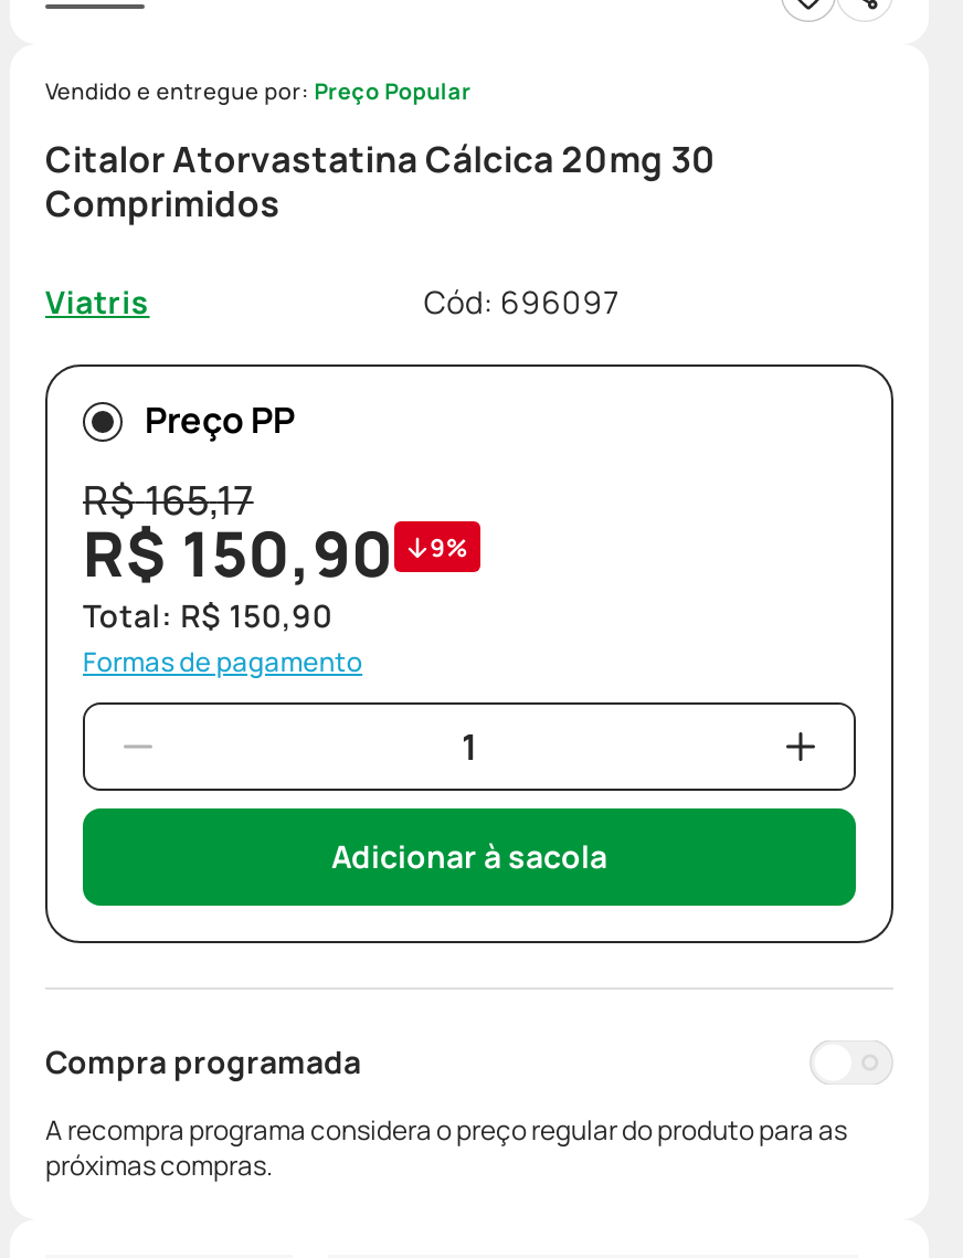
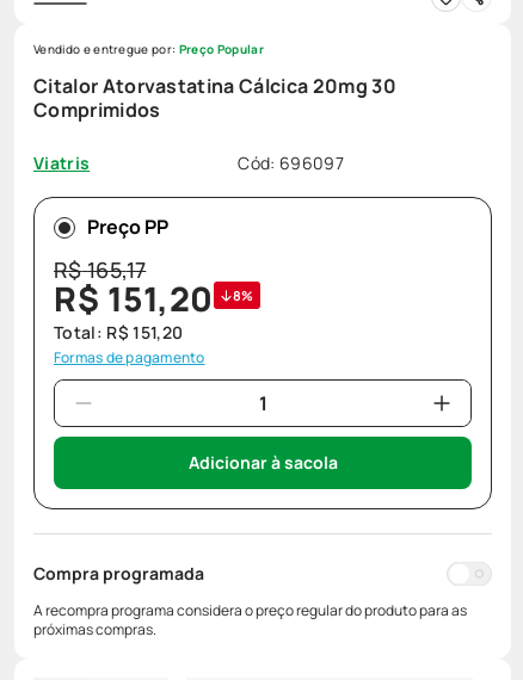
[83,511,394,595] R$ 150,90 -> [54,276,214,321] R$ 151,20
[430,531,469,564] 9% -> [233,287,254,304] 8%
[83,595,333,637] Total: R$ 150,90 -> [54,321,183,344] Total: R$ 151,20

